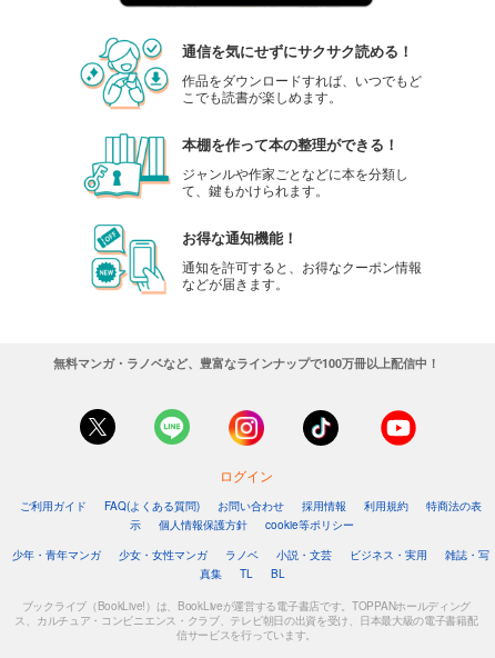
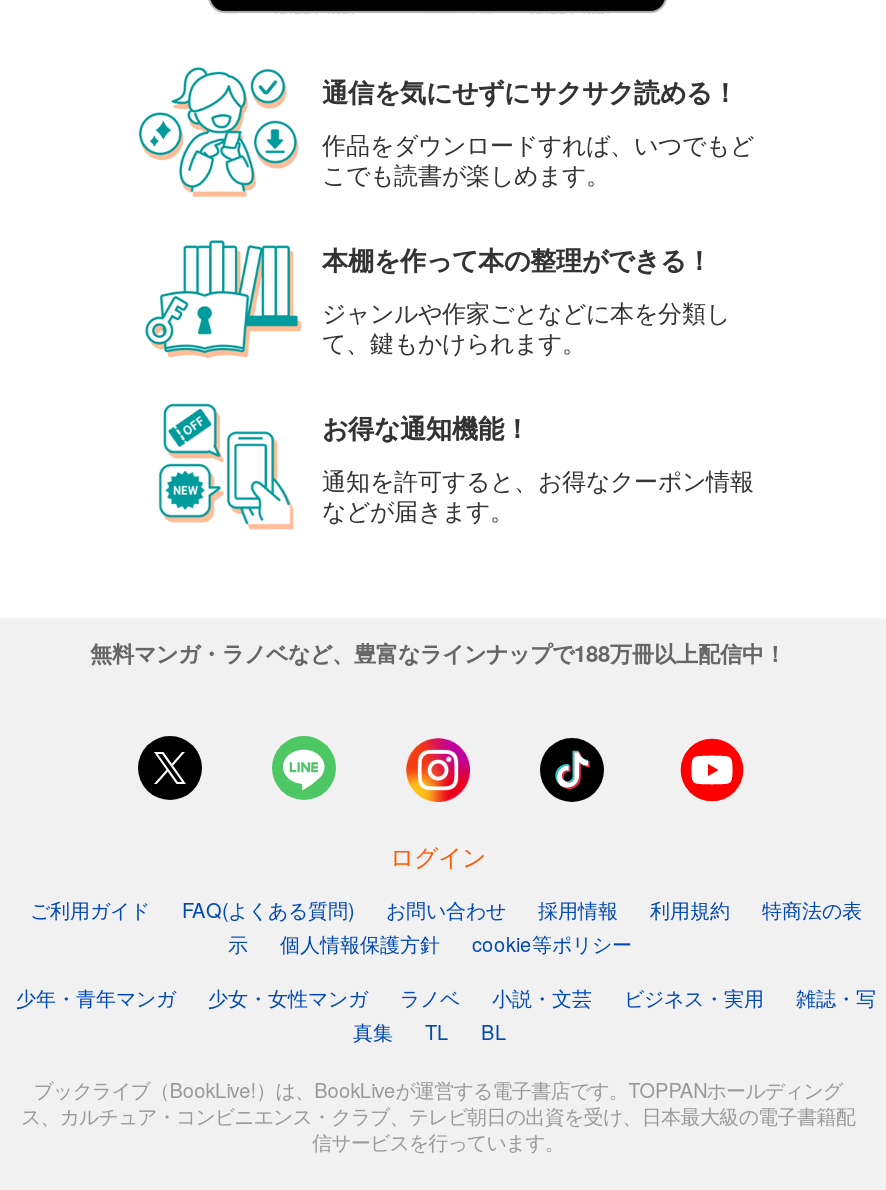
[53,355,440,371] 無料マンガ・ラノベなど、豊富なラインナップで100万冊以上配信中！ -> [90,638,786,668] 無料マンガ・ラノベなど、豊富なラインナップで188万冊以上配信中！

